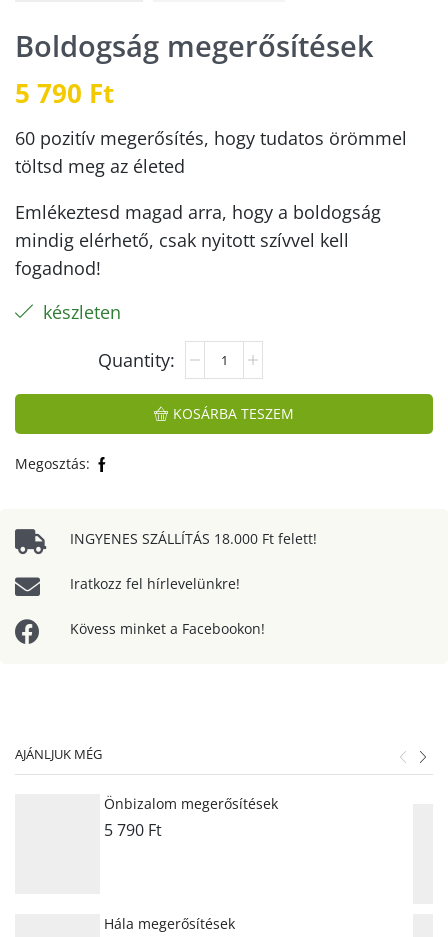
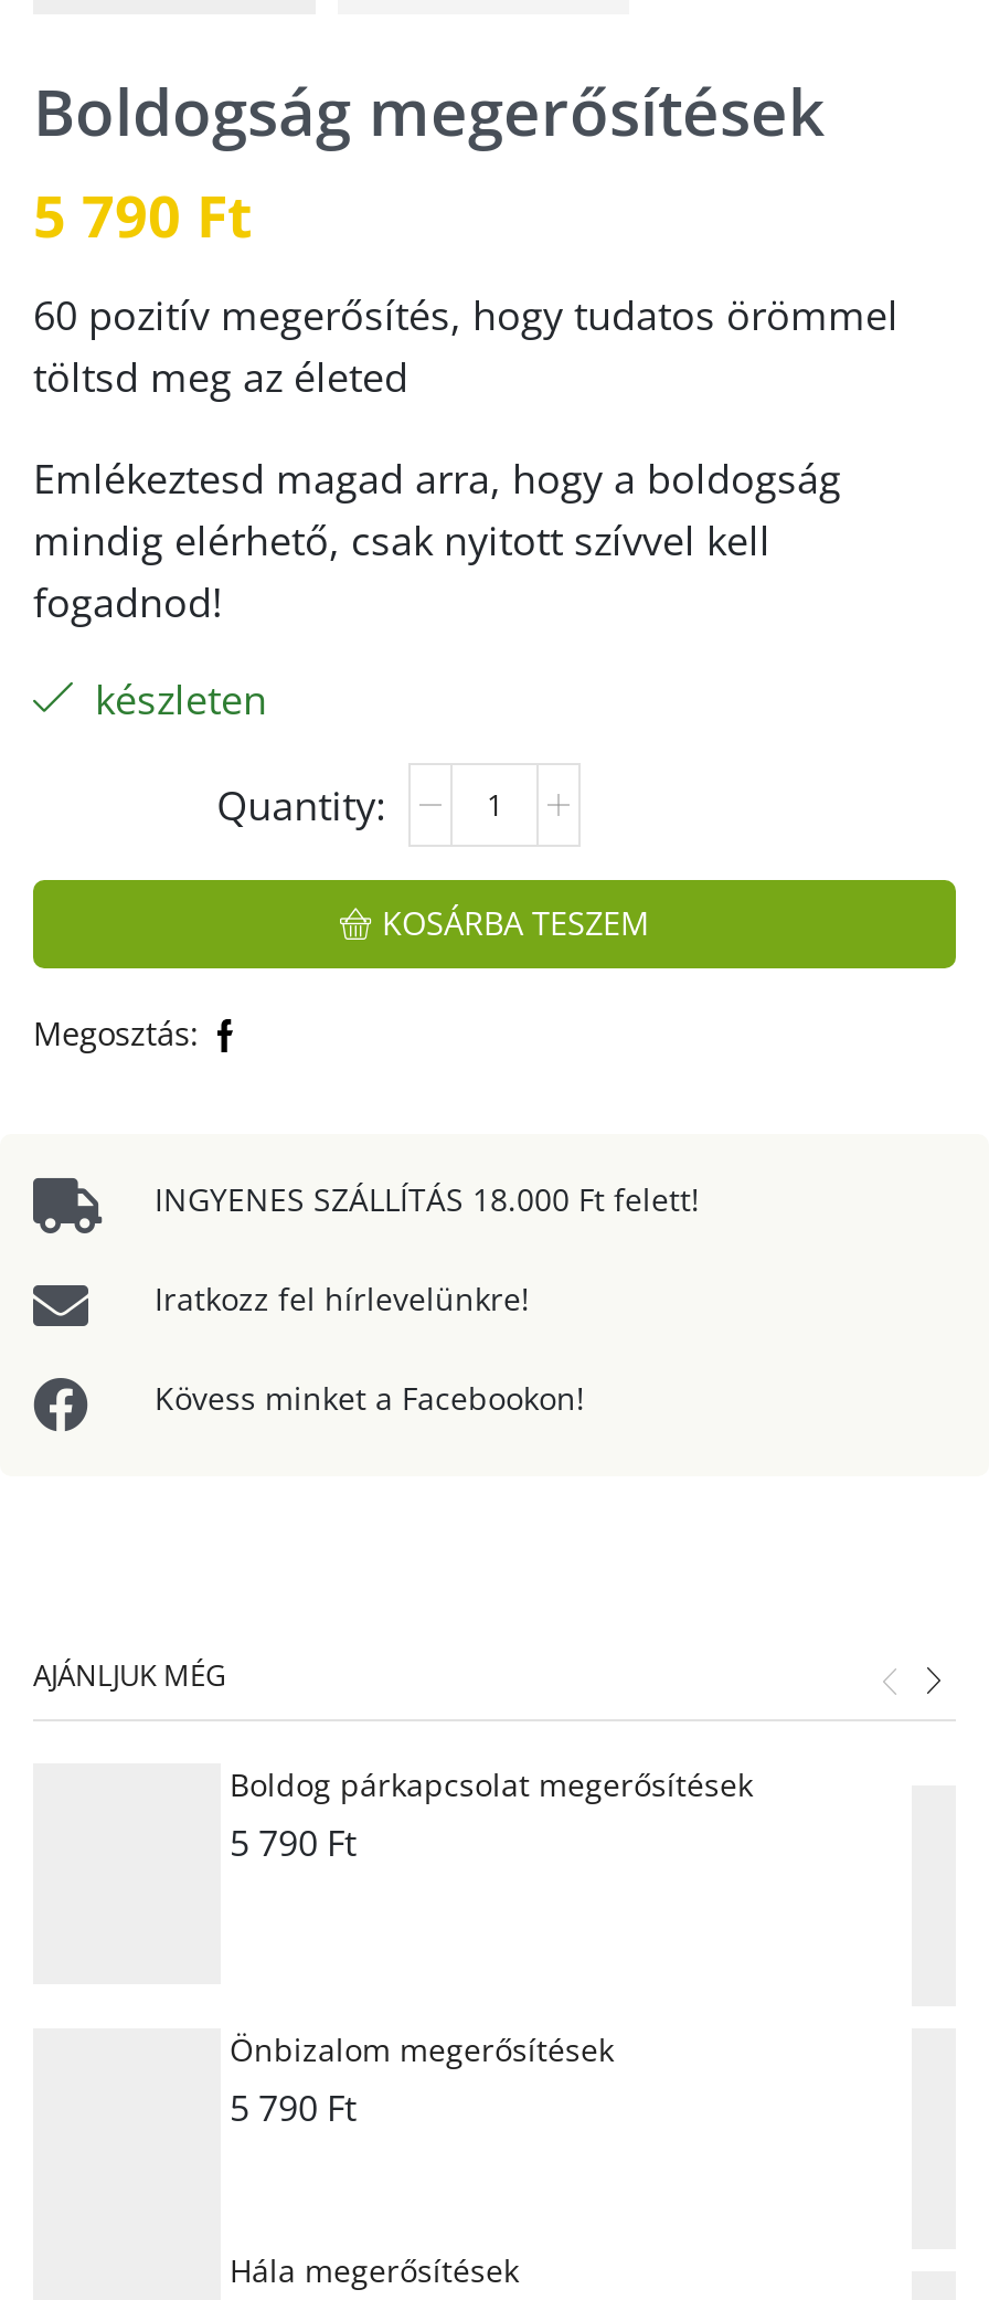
none -> [230,1762,753,1867] Boldog párkapcsolat megerősítések | 5 790 Ft
moved [104,794,278,841] -> [230,2027,614,2132]: Önbizalom megerősítések | 5 790 Ft

